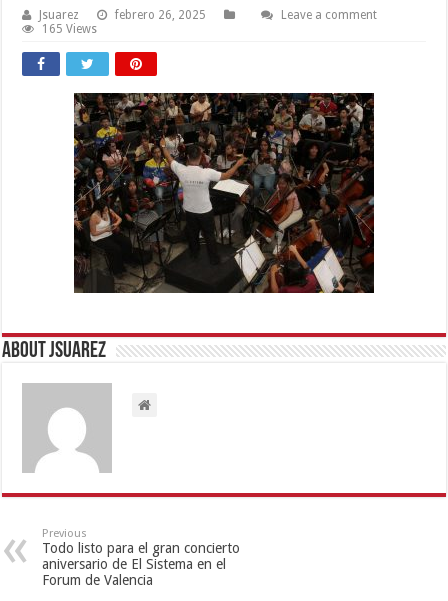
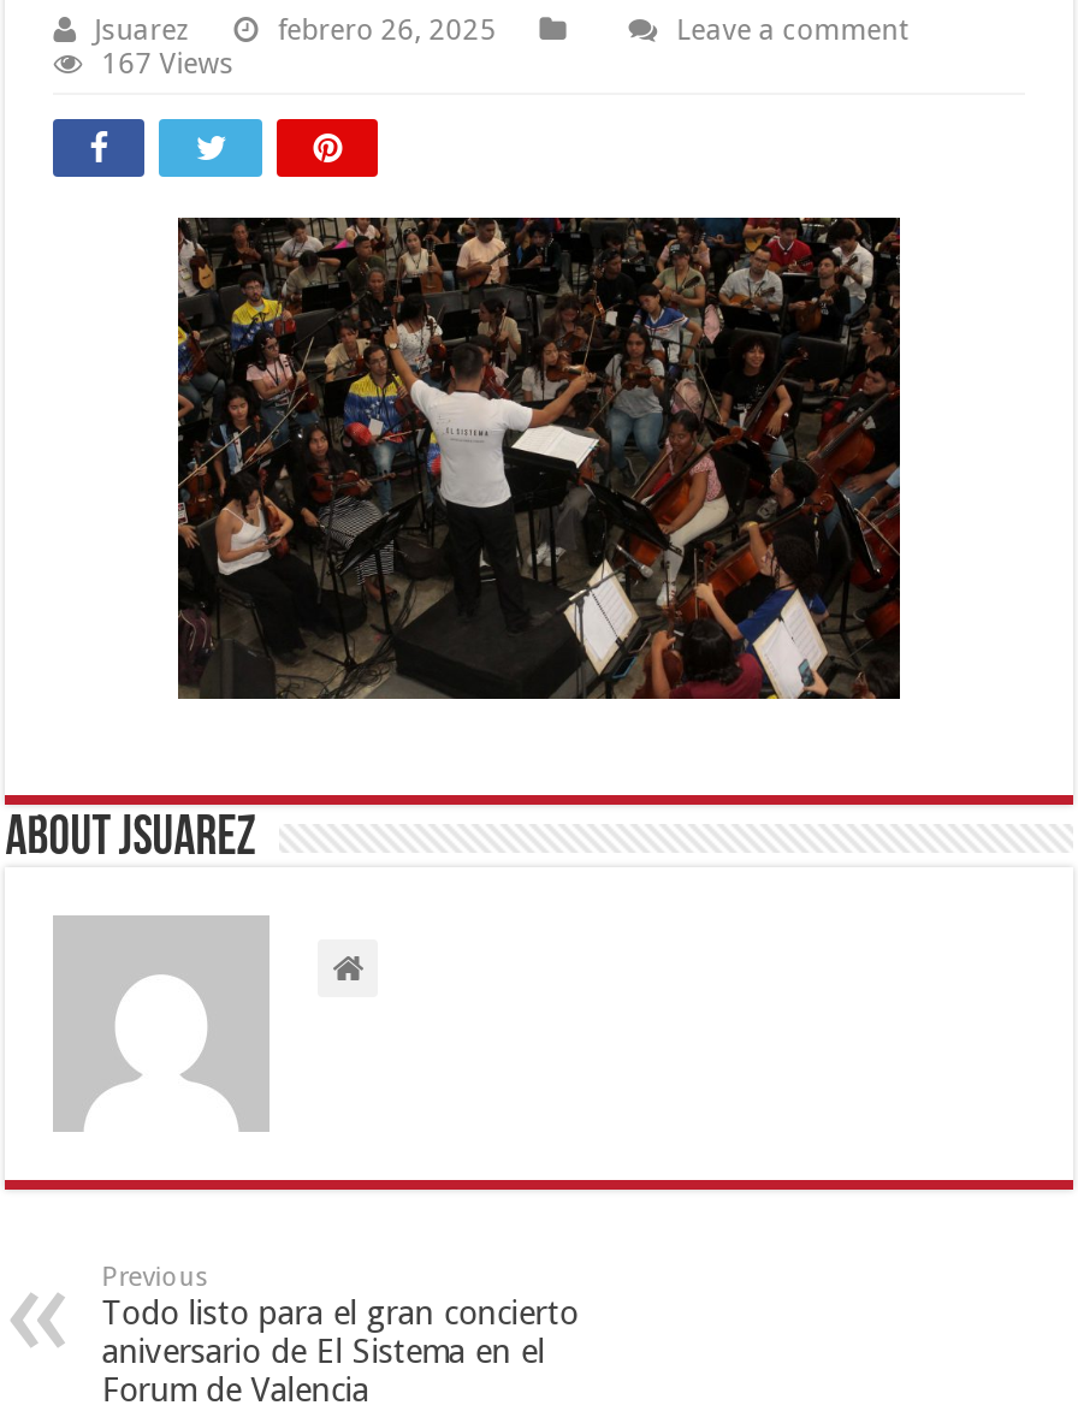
[42,21,97,35] 165 Views -> [102,46,234,79] 167 Views

